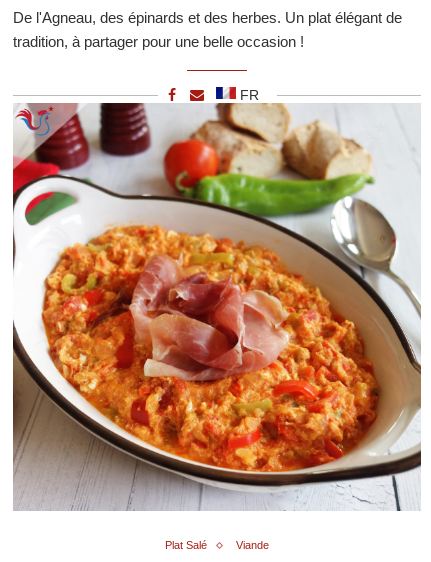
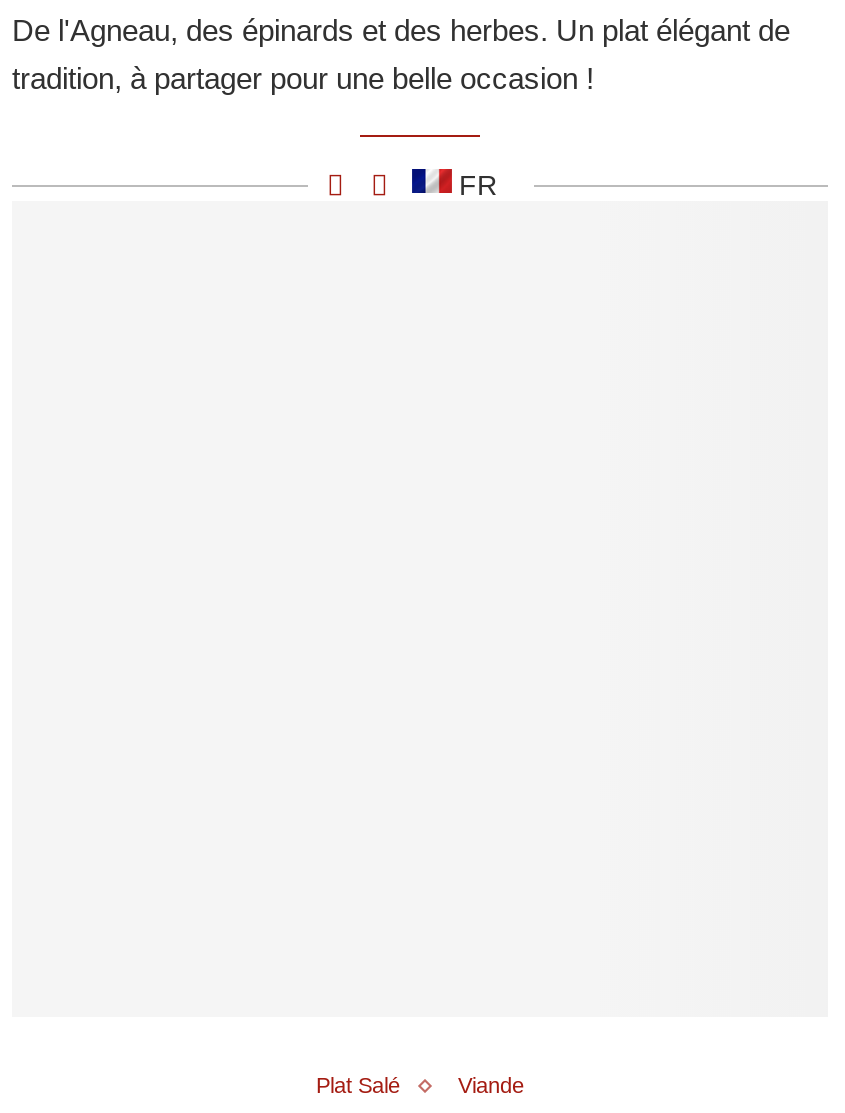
[12,87,422,512] [image] -> none

